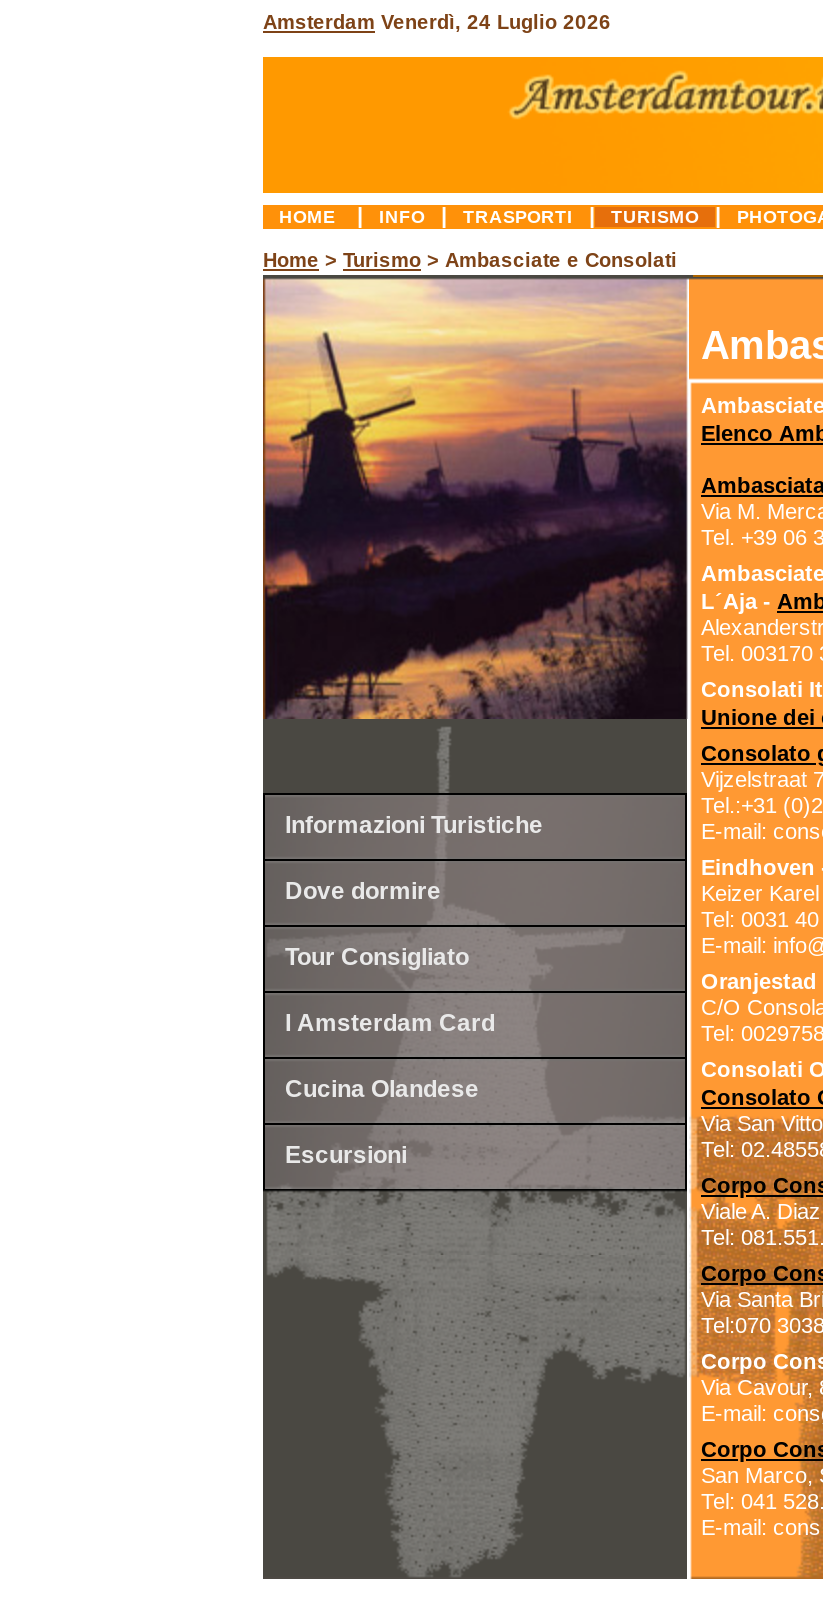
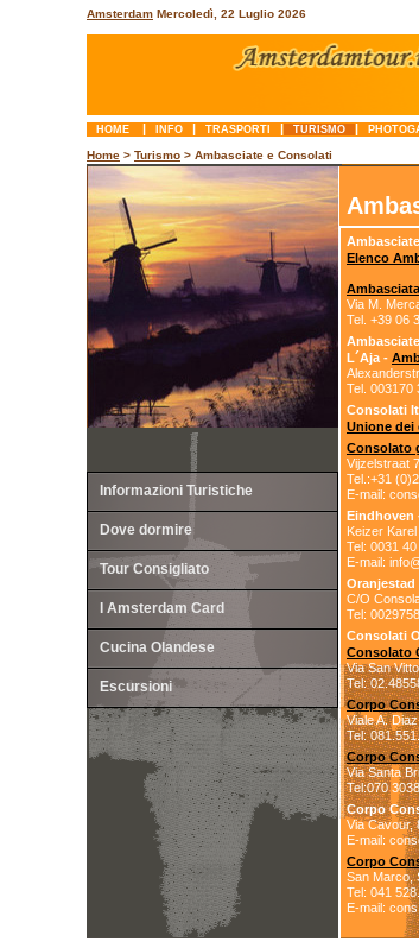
[263,11,611,33] Amsterdam Venerdì, 24 Luglio 2026 -> [87,7,306,20] Amsterdam Mercoledì, 22 Luglio 2026

